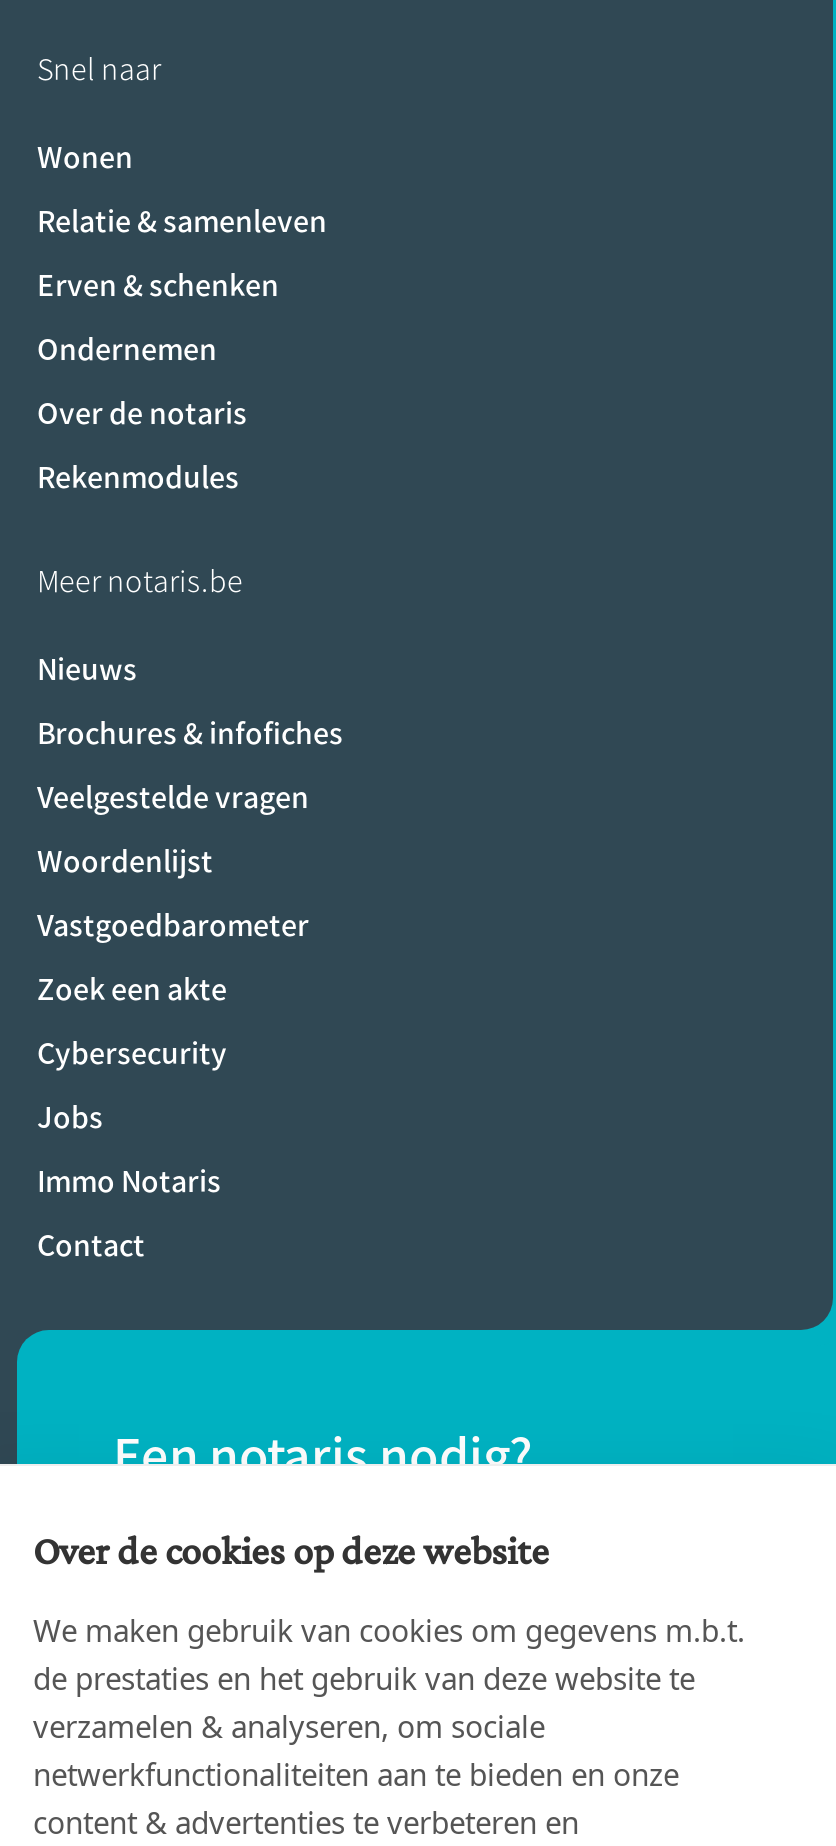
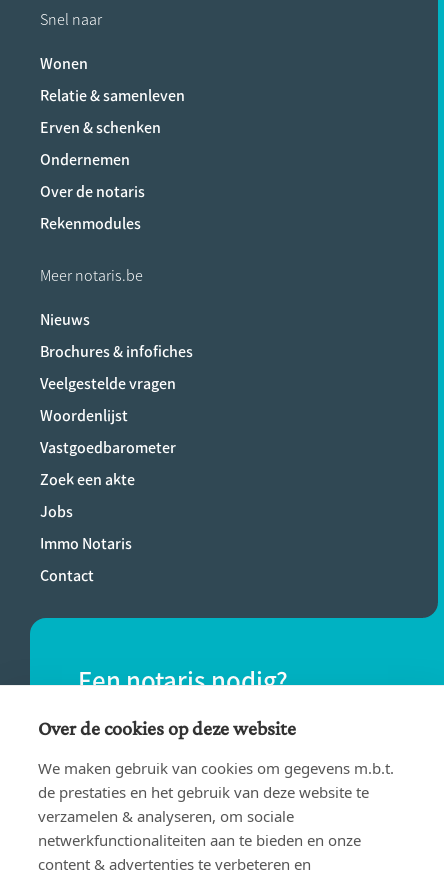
[37,1034,227,1072] Cybersecurity -> none

